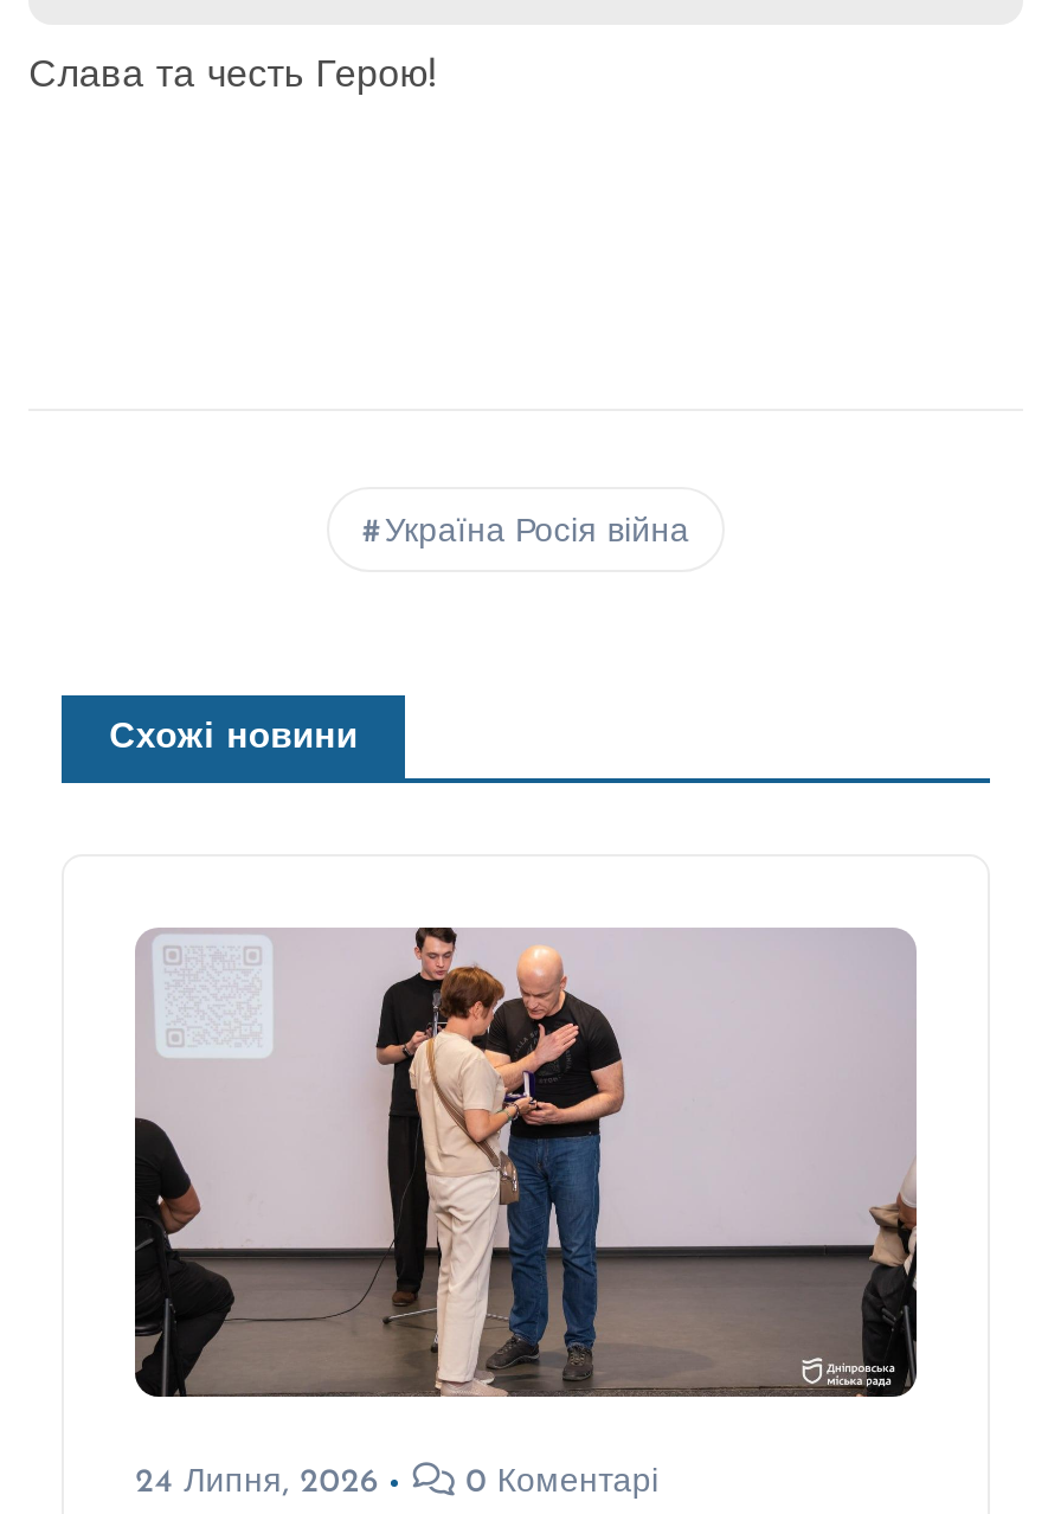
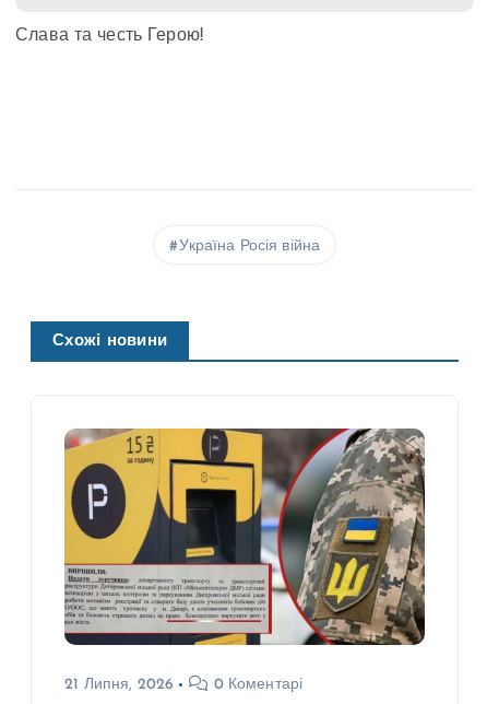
[133,925,919,1500] [image] | 24 Липня, 2026 -> [63,427,426,693] [image] | 21 Липня, 2026

